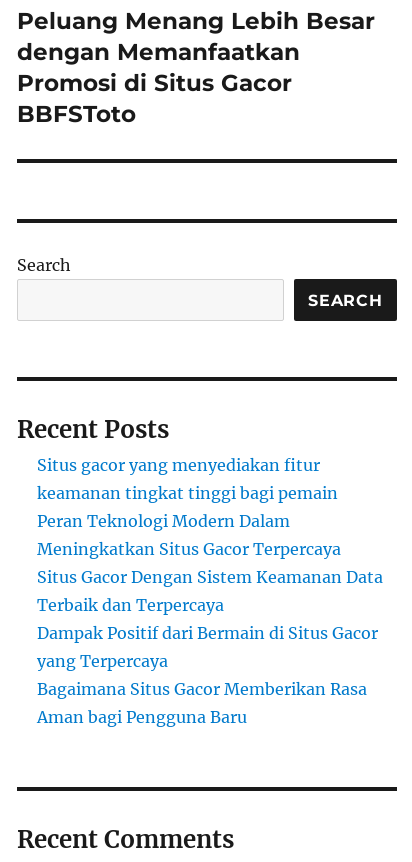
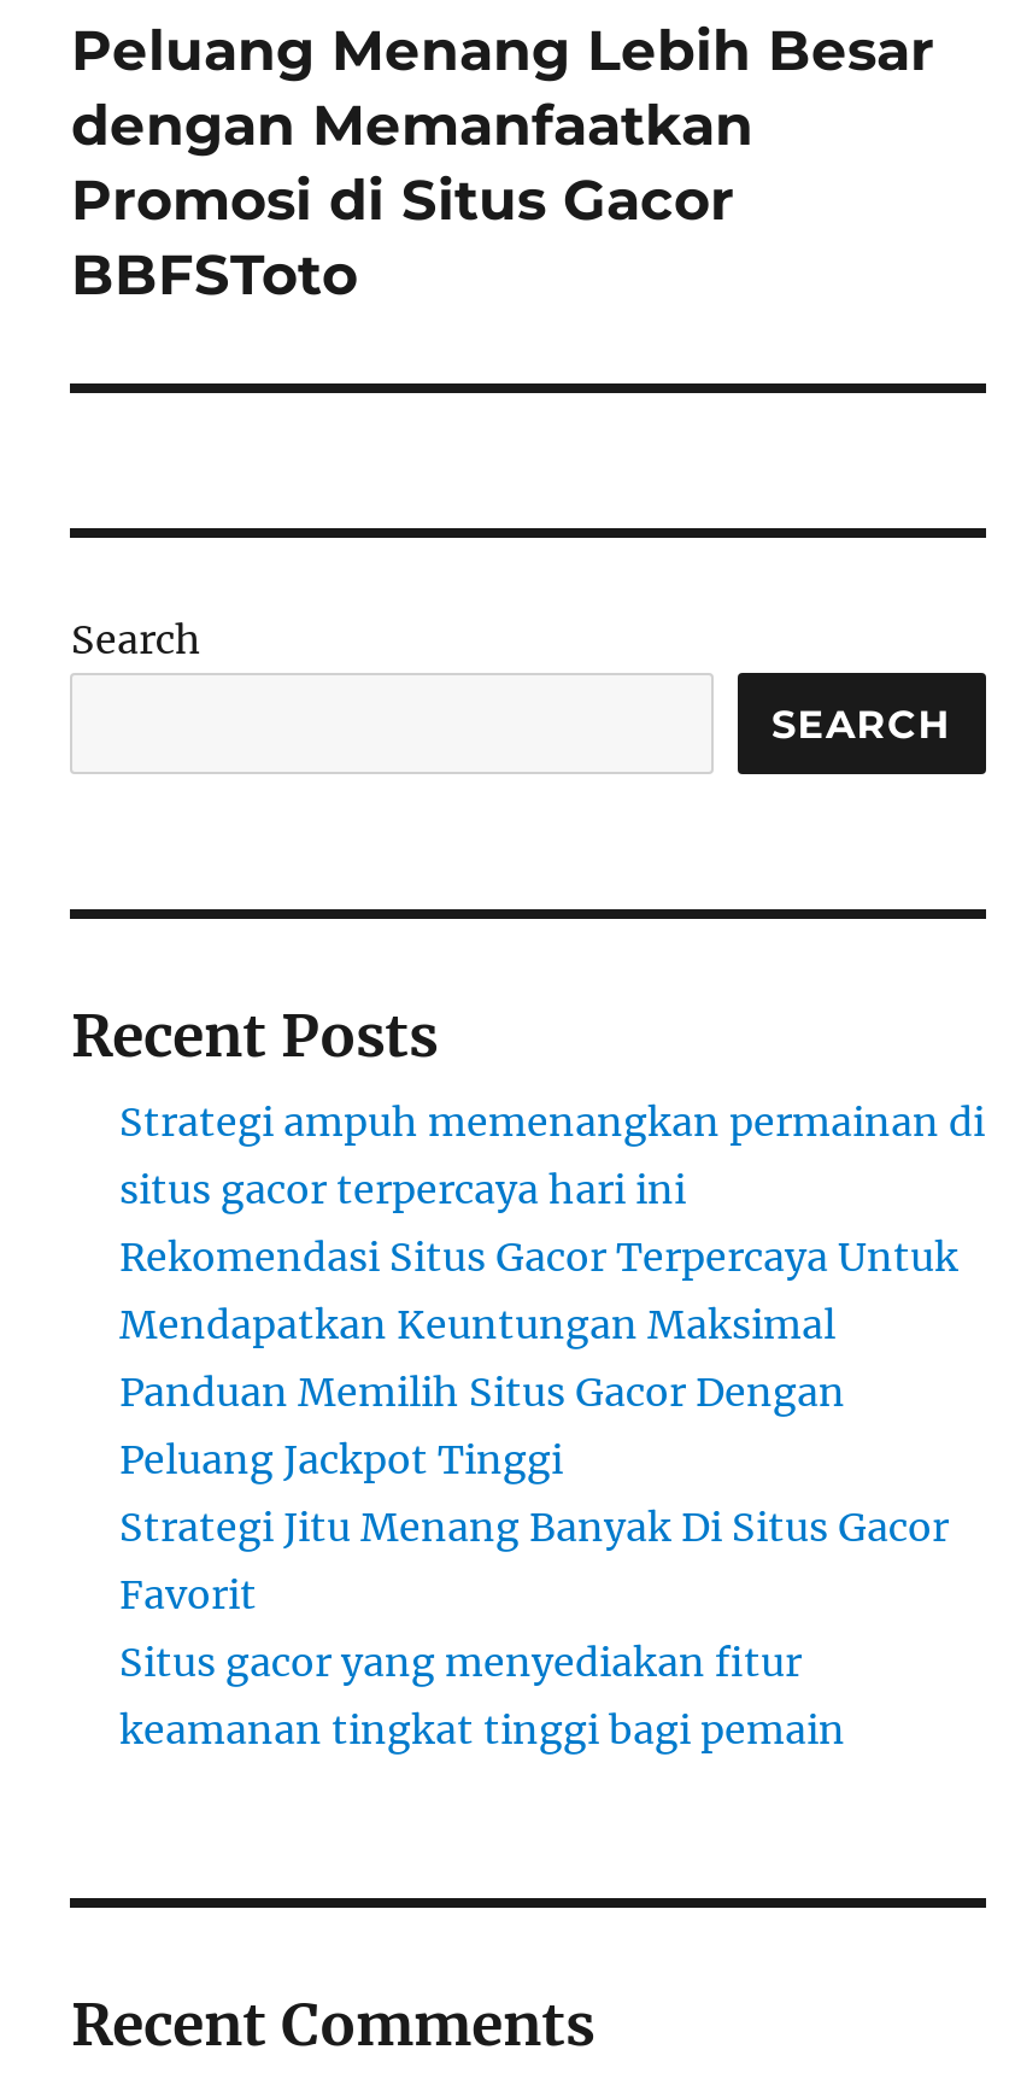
none -> [119,1098,985,1619] Strategi ampuh memenangkan permainan di | situs gacor terpercaya hari ini | Rekomendasi Situs Gacor Terpercaya Untuk | Mendapatkan Keuntungan Maksimal | Panduan Memilih Situs Gacor Dengan | Peluang Jackpot Tinggi | Strategi Jitu Menang Banyak Di Situs Gacor | Favorit
moved [37,455,338,503] -> [119,1638,845,1754]: Situs gacor yang menyediakan fitur | keamanan tingkat tinggi bagi pemain
[37,511,383,727] Peran Teknologi Modern Dalam | Meningkatkan Situs Gacor Terpercaya | Situs Gacor Dengan Sistem Keamanan Data | Terbaik dan Terpercaya | Dampak Positif dari Bermain di Situs Gacor | yang Terpercaya | Bagaimana Situs Gacor Memberikan Rasa | Aman bagi Pengguna Baru -> none

